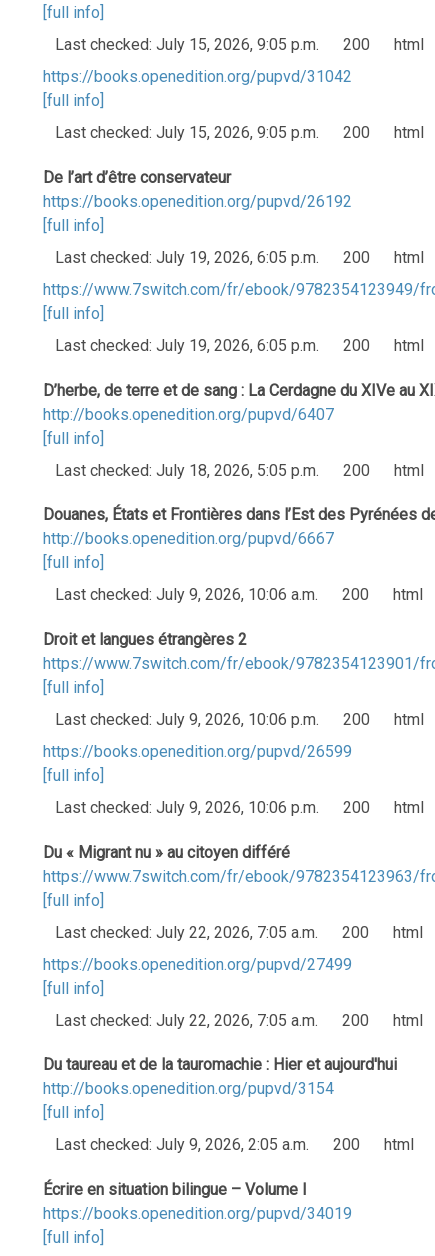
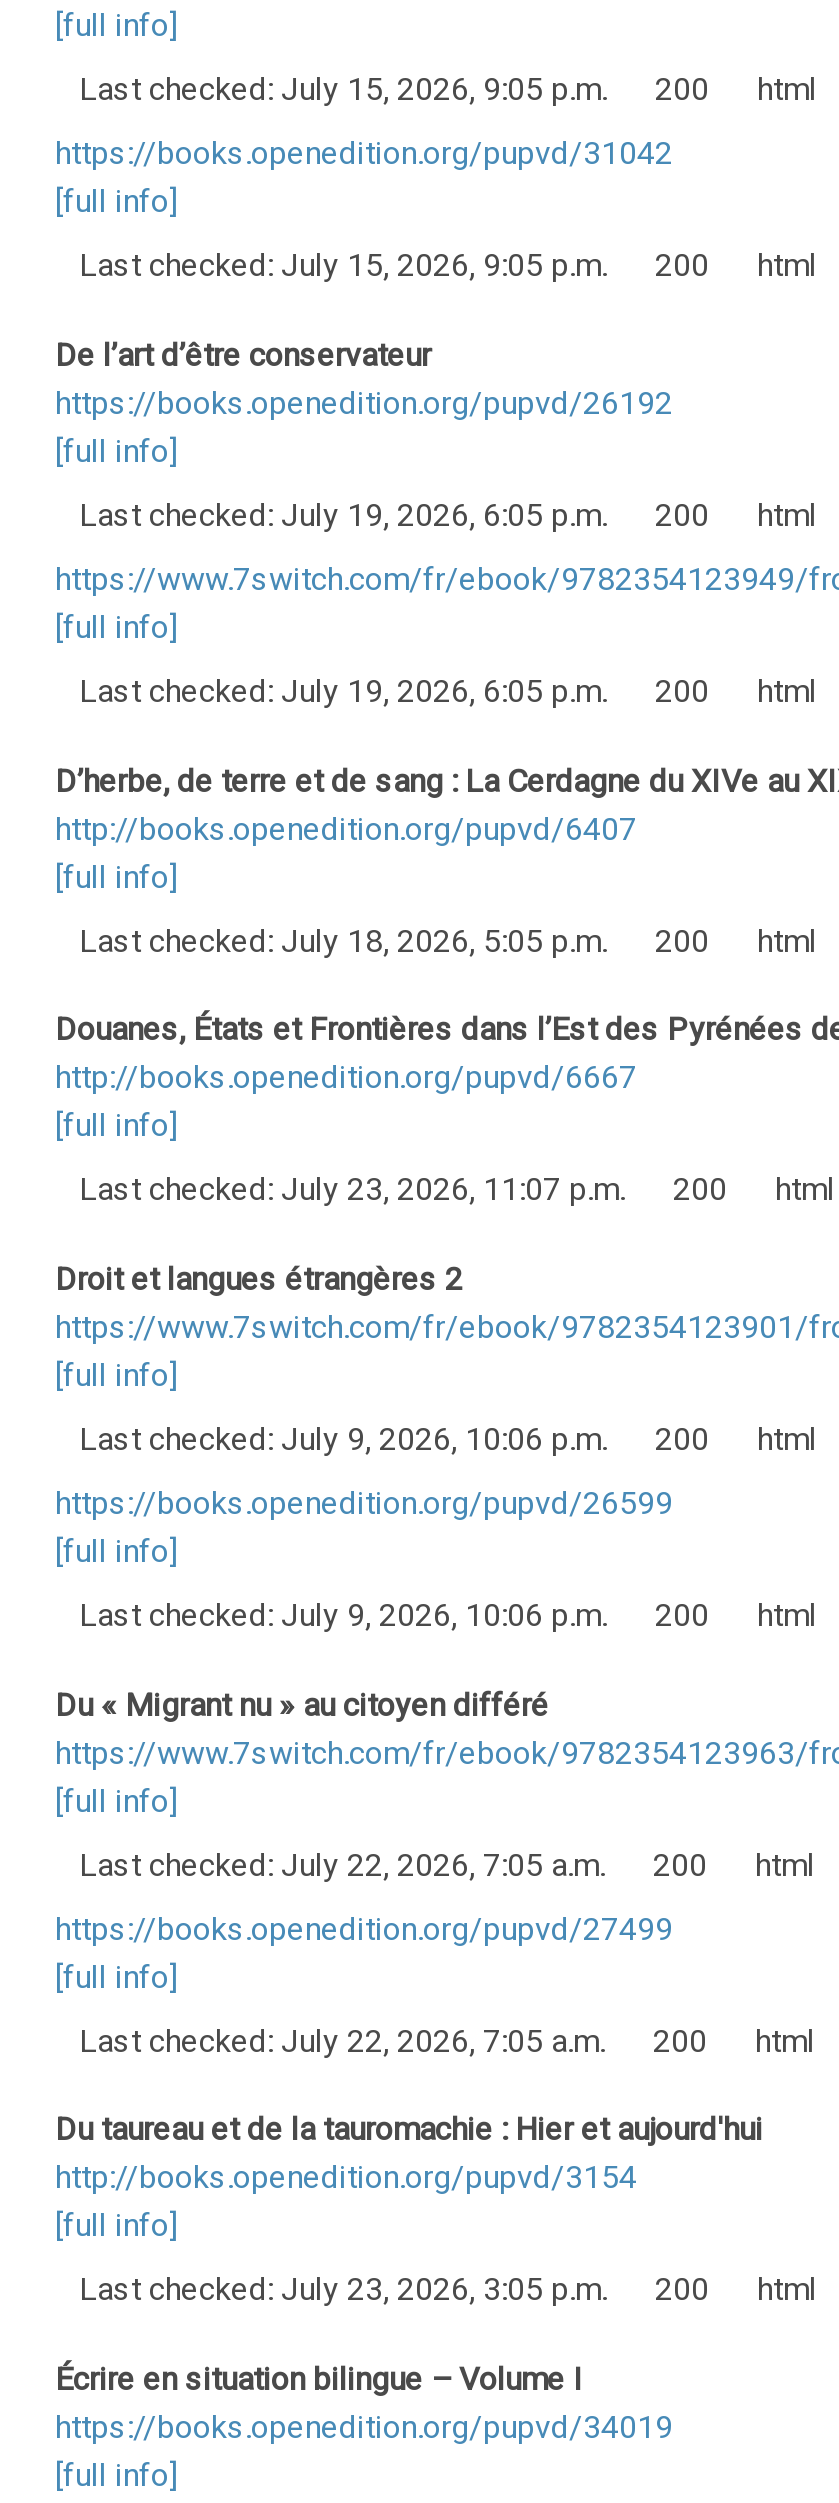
[55,585,318,604] Last checked: July 9, 2026, 10:06 a.m. -> [79,1171,625,1209] Last checked: July 23, 2026, 11:07 p.m.
[55,1135,309,1154] Last checked: July 9, 2026, 2:05 a.m. -> [79,2271,607,2309] Last checked: July 23, 2026, 3:05 p.m.

